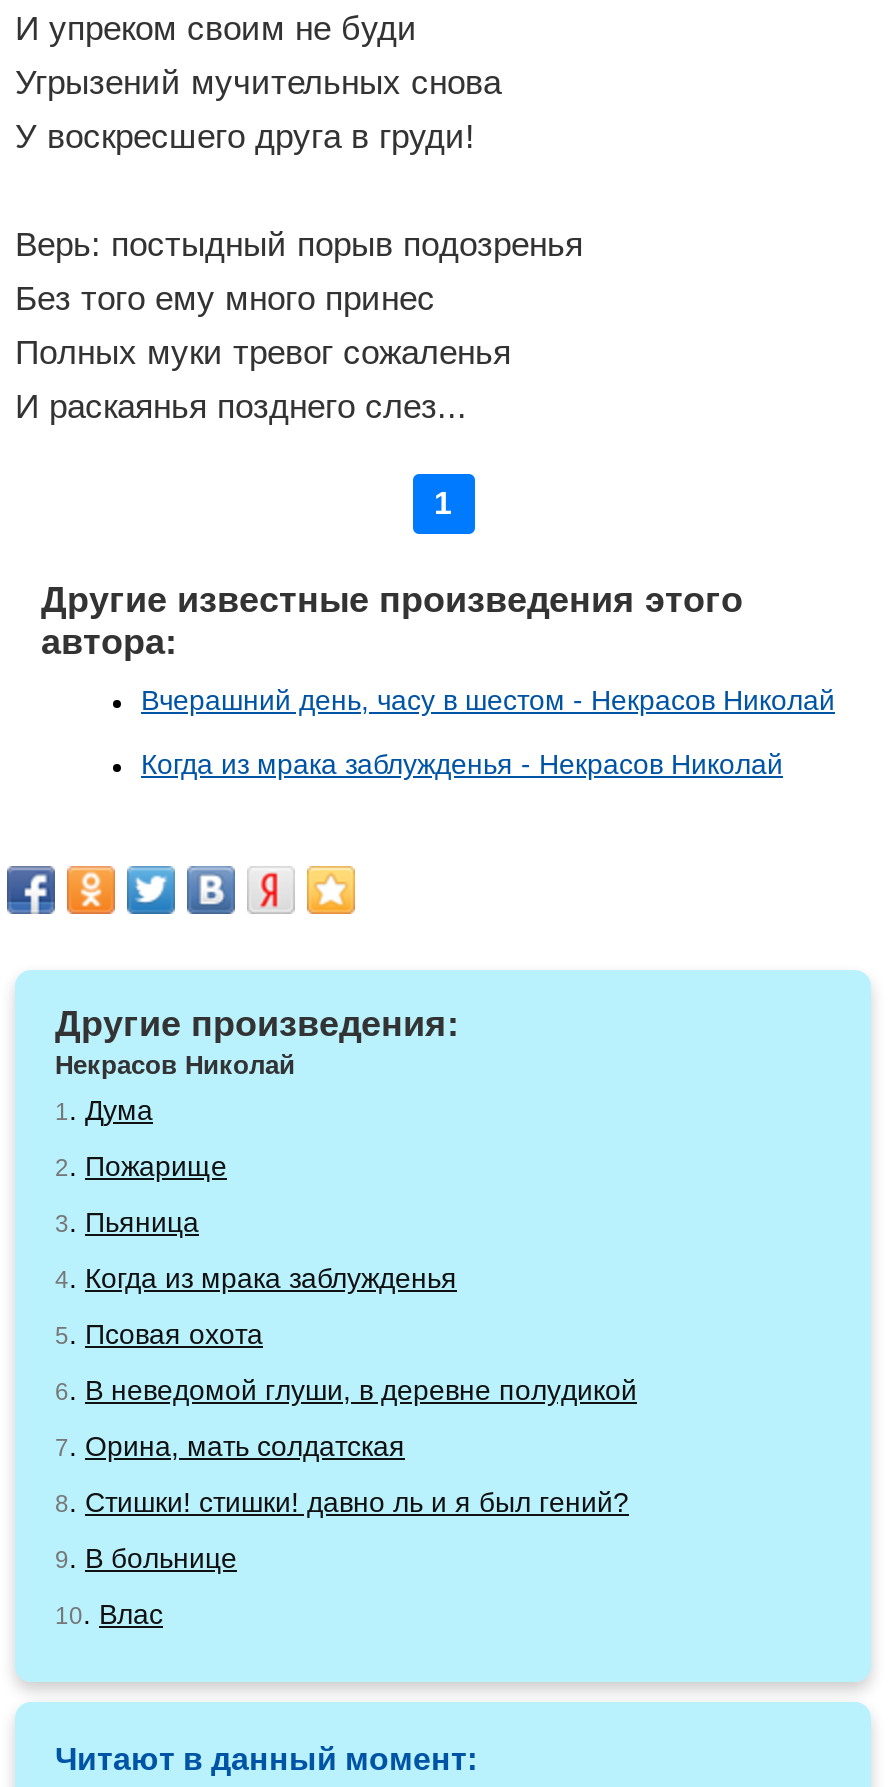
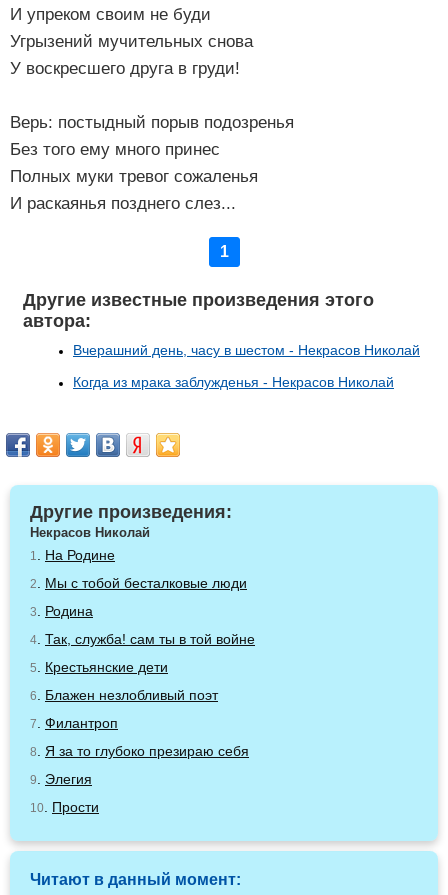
[55,1093,153,1125] 1. Дума -> [30,547,115,563] 1. На Родине
[55,1149,227,1181] 2. Пожарище -> [30,575,247,591] 2. Мы с тобой бесталковые люди
[55,1205,199,1237] 3. Пьяница -> [30,603,93,619] 3. Родина
[55,1261,457,1293] 4. Когда из мрака заблужденья -> [30,631,255,647] 4. Так, служба! сам ты в той войне
[55,1317,263,1349] 5. Псовая охота -> [30,659,168,675] 5. Крестьянские дети
[55,1373,637,1405] 6. В неведомой глуши, в деревне полудикой -> [30,687,218,703] 6. Блажен незлобливый поэт
[55,1429,405,1461] 7. Орина, мать солдатская -> [30,715,118,731] 7. Филантроп
[55,1485,629,1517] 8. Стишки! стишки! давно ль и я был гений? -> [30,743,249,759] 8. Я за то глубоко презираю себя
[55,1541,237,1573] 9. В больнице -> [30,771,92,787] 9. Элегия
[55,1597,163,1629] 10. Влас -> [30,799,99,815] 10. Прости

